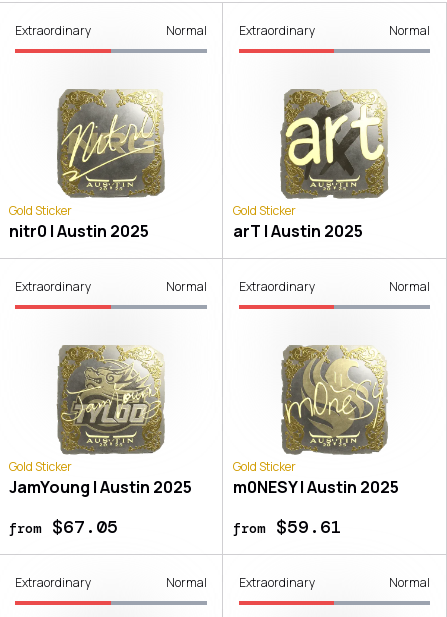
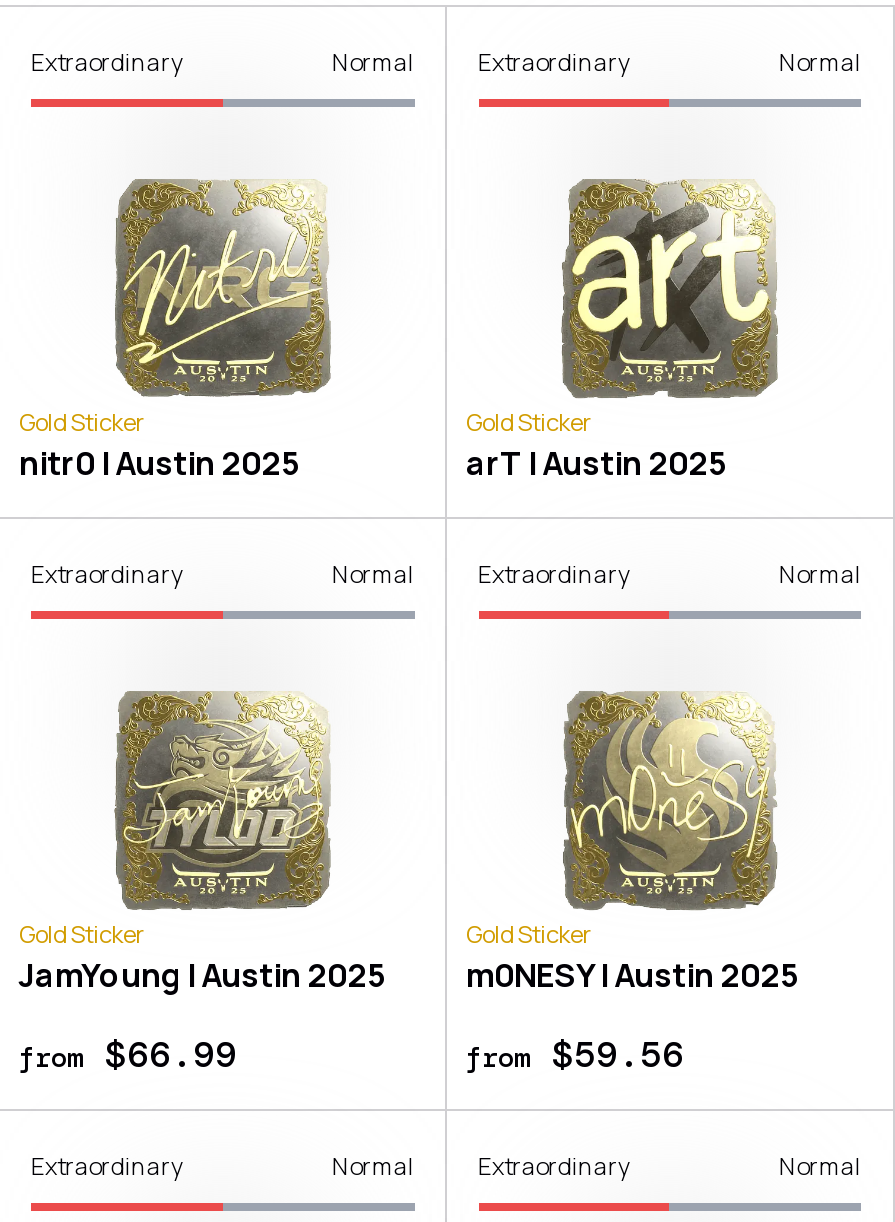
[9,515,118,539] from $67.05 -> [19,1031,237,1079] from $66.99
[232,515,341,539] from $59.61 -> [466,1031,684,1079] from $59.56

